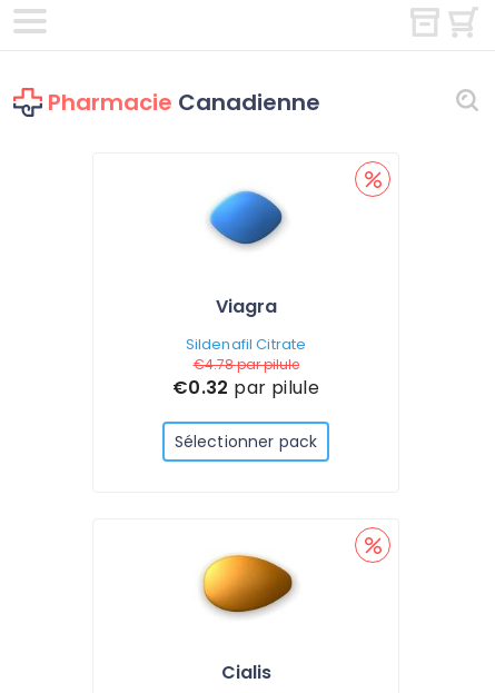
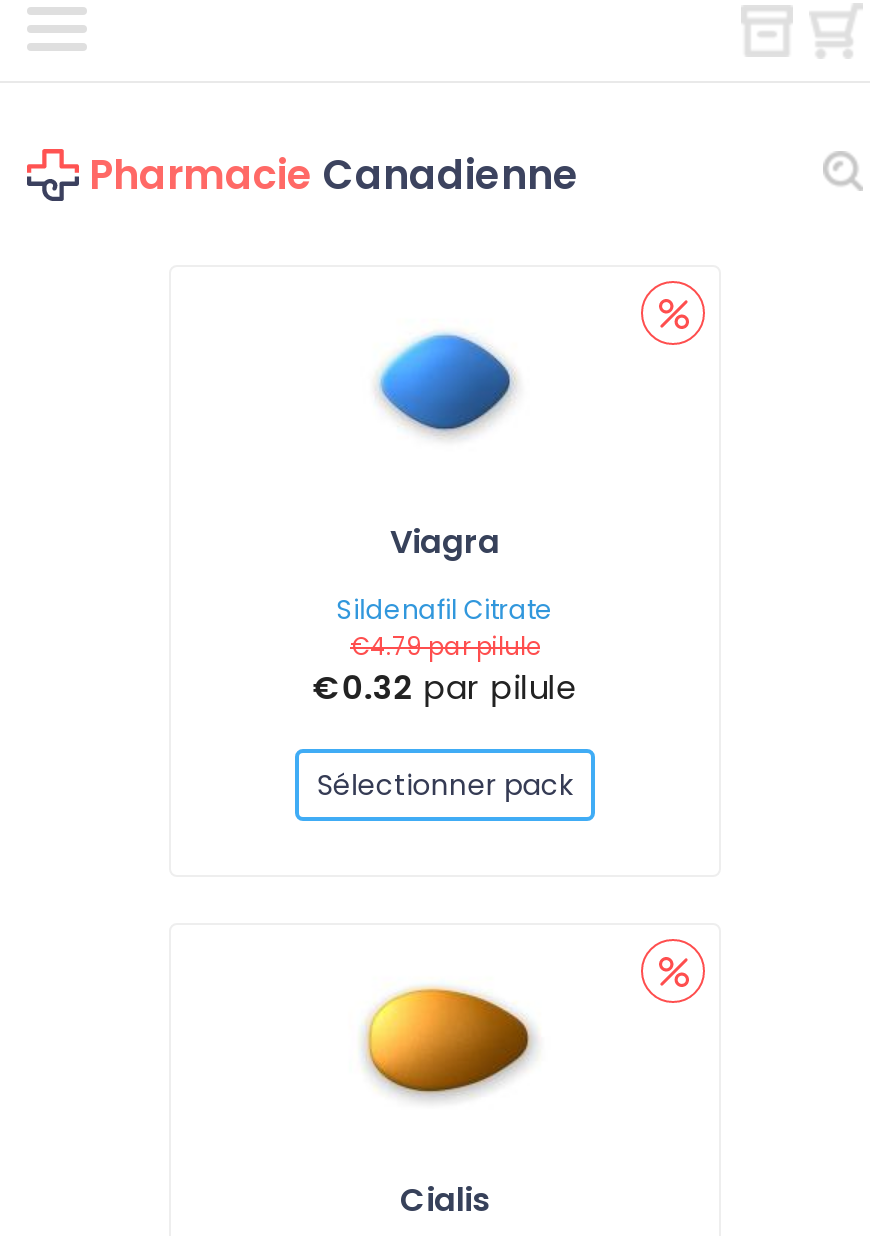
[193,355,299,374] €4.78par pilule -> [350,629,540,663] €4.79par pilule

